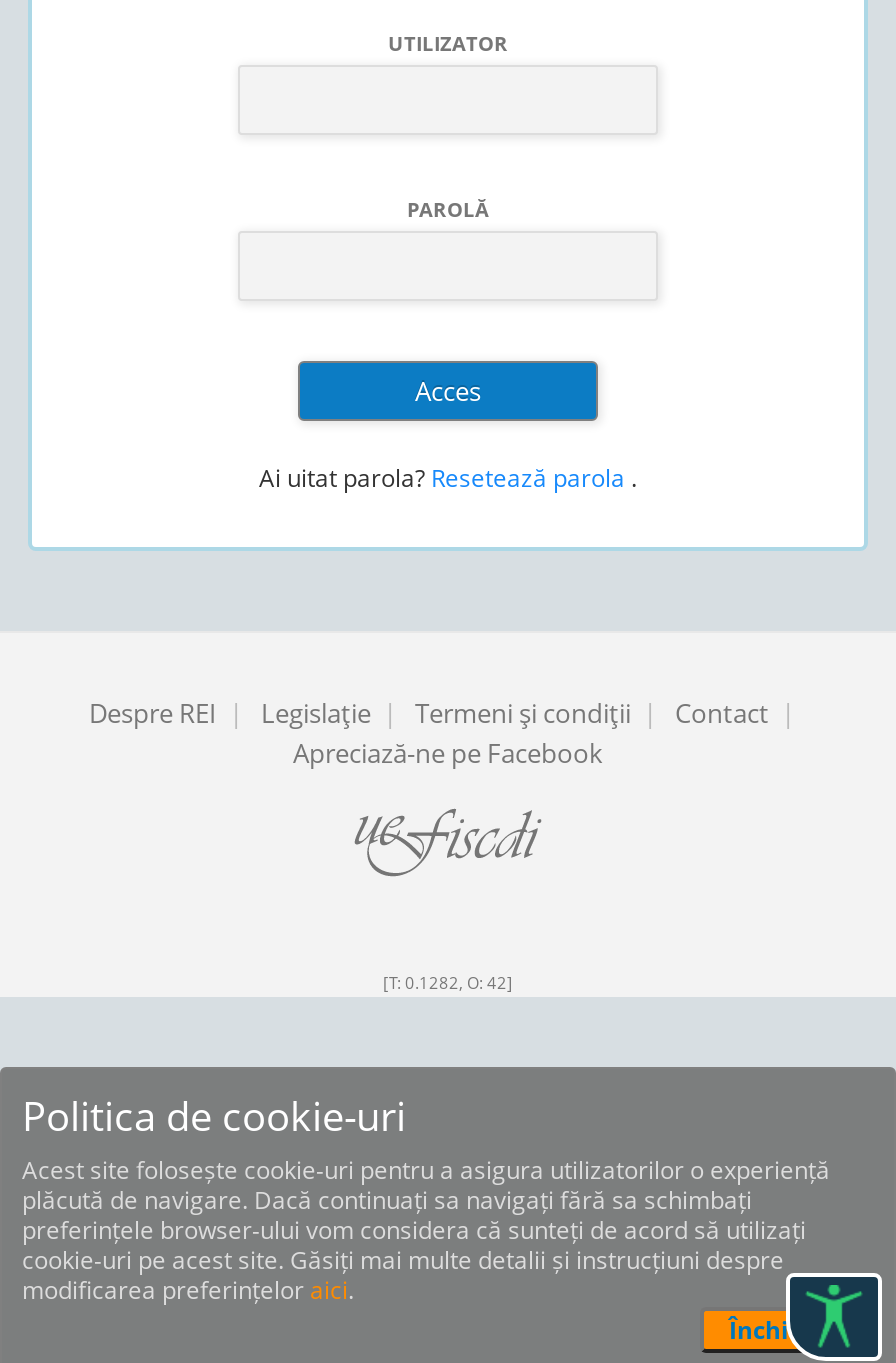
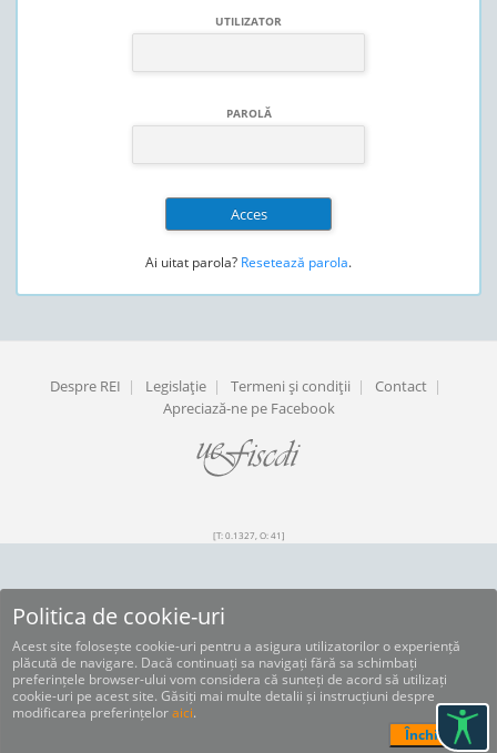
[259,461,637,495] Ai uitat parola? Resetează parola . -> [145,253,352,272] Ai uitat parola? Resetează parola.
[383,971,513,993] [T: 0.1282, O: 42] -> [212,529,285,541] [T: 0.1327, O: 41]

